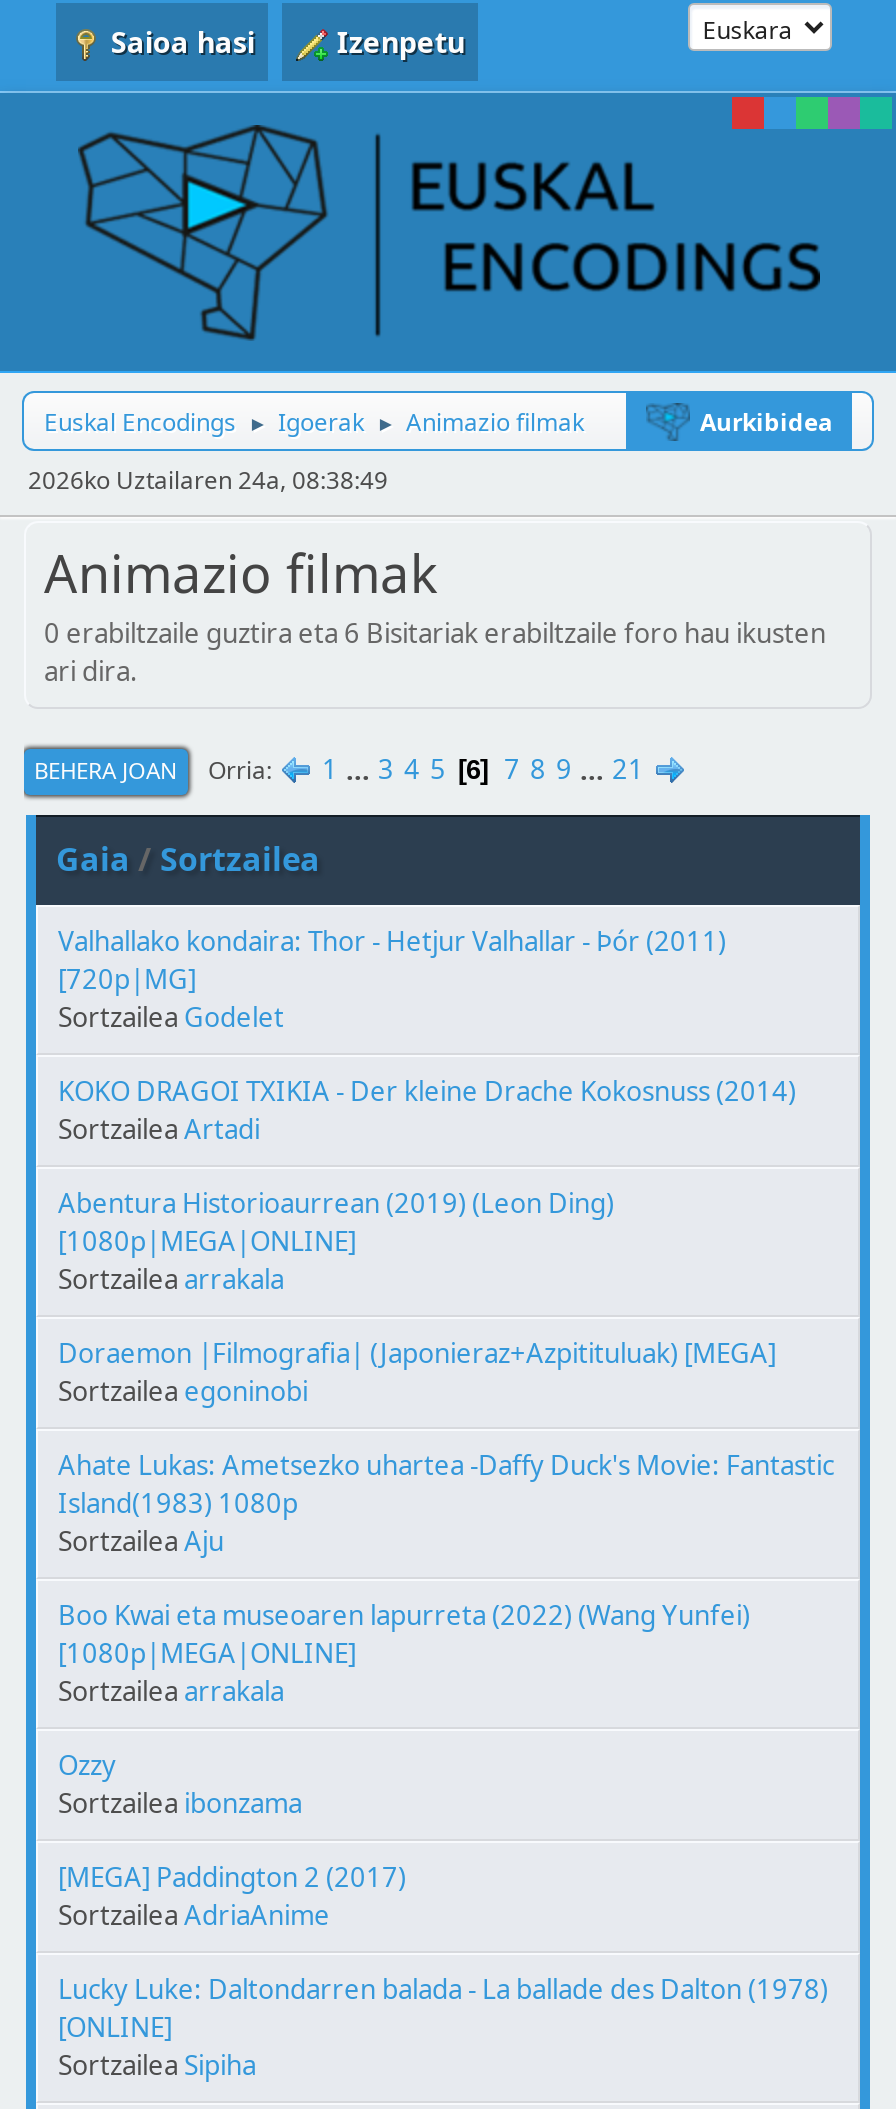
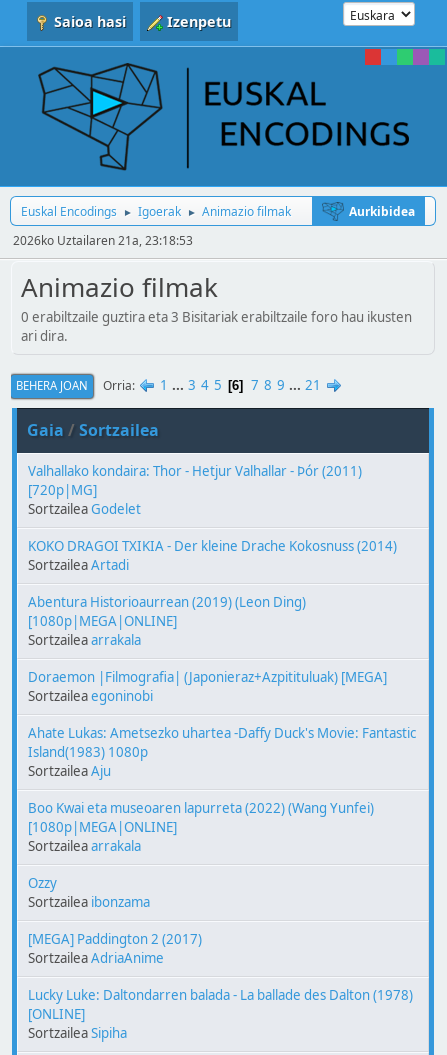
[28,463,388,497] 2026ko Uztailaren 24a, 08:38:49 -> [13,232,193,249] 2026ko Uztailaren 21a, 23:18:53
[44,614,826,650] 0 erabiltzaile guztira eta 6 Bisitariak erabiltzaile foro hau ikusten -> [21,307,412,325] 0 erabiltzaile guztira eta 3 Bisitariak erabiltzaile foro hau ikusten

